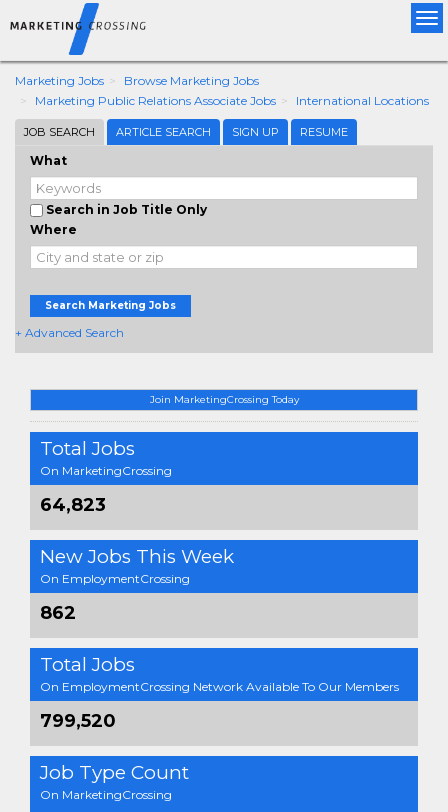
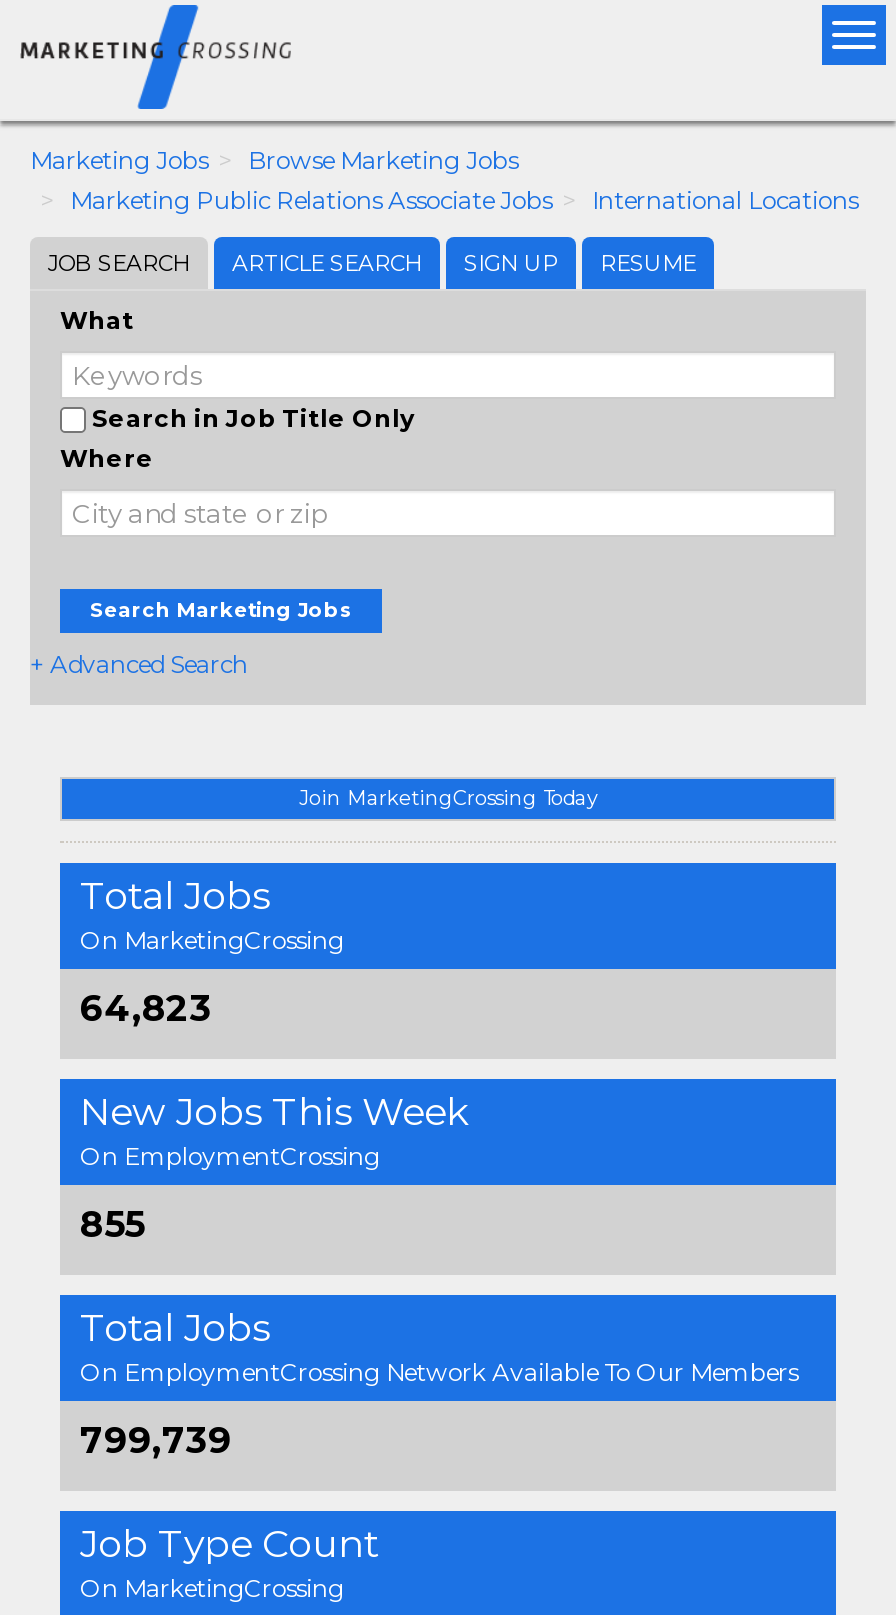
[40,602,76,624] 862 -> [80,1203,144,1247] 855
[40,710,116,732] 799,520 -> [80,1419,232,1463] 799,739

